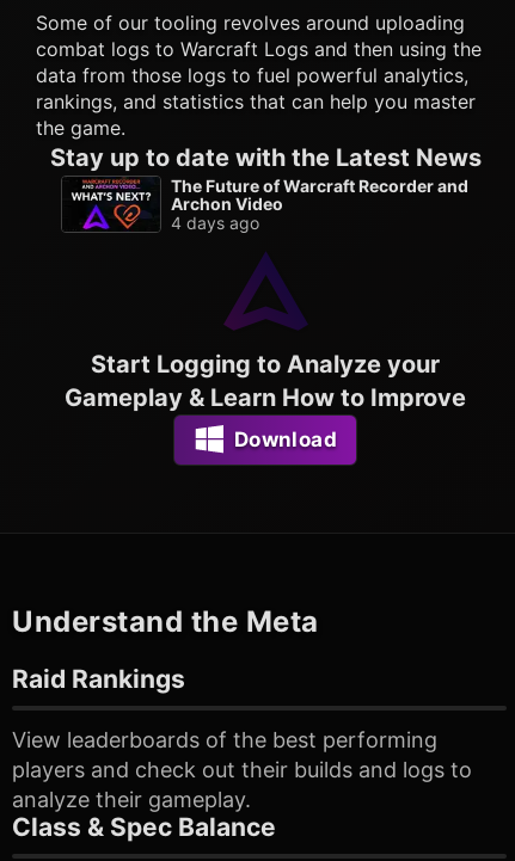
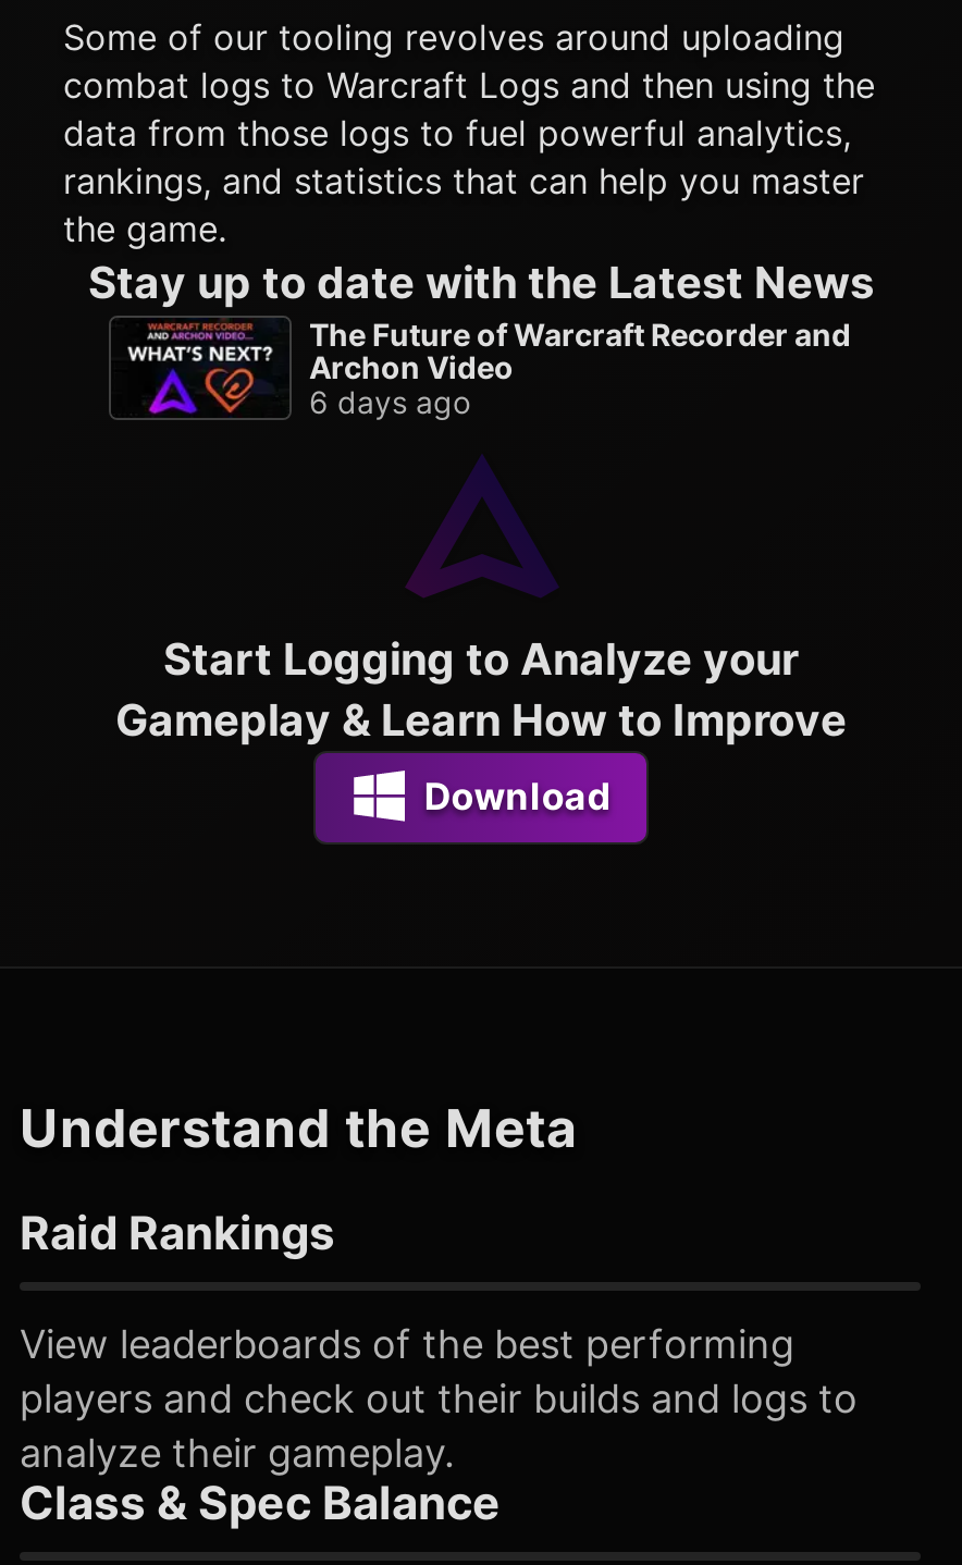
[171,213,259,233] 4 days ago -> [309,384,470,421] 6 days ago

